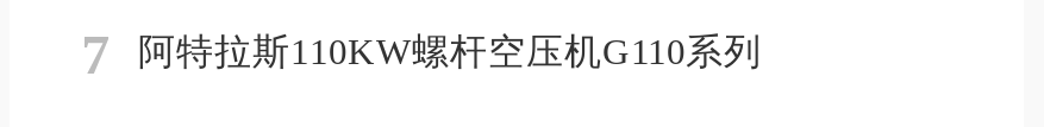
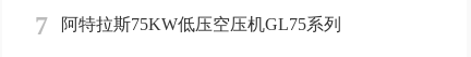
[138,30,762,71] 阿特拉斯110KW螺杆空压机G110系列 -> [61,15,341,33] 阿特拉斯75KW低压空压机GL75系列

